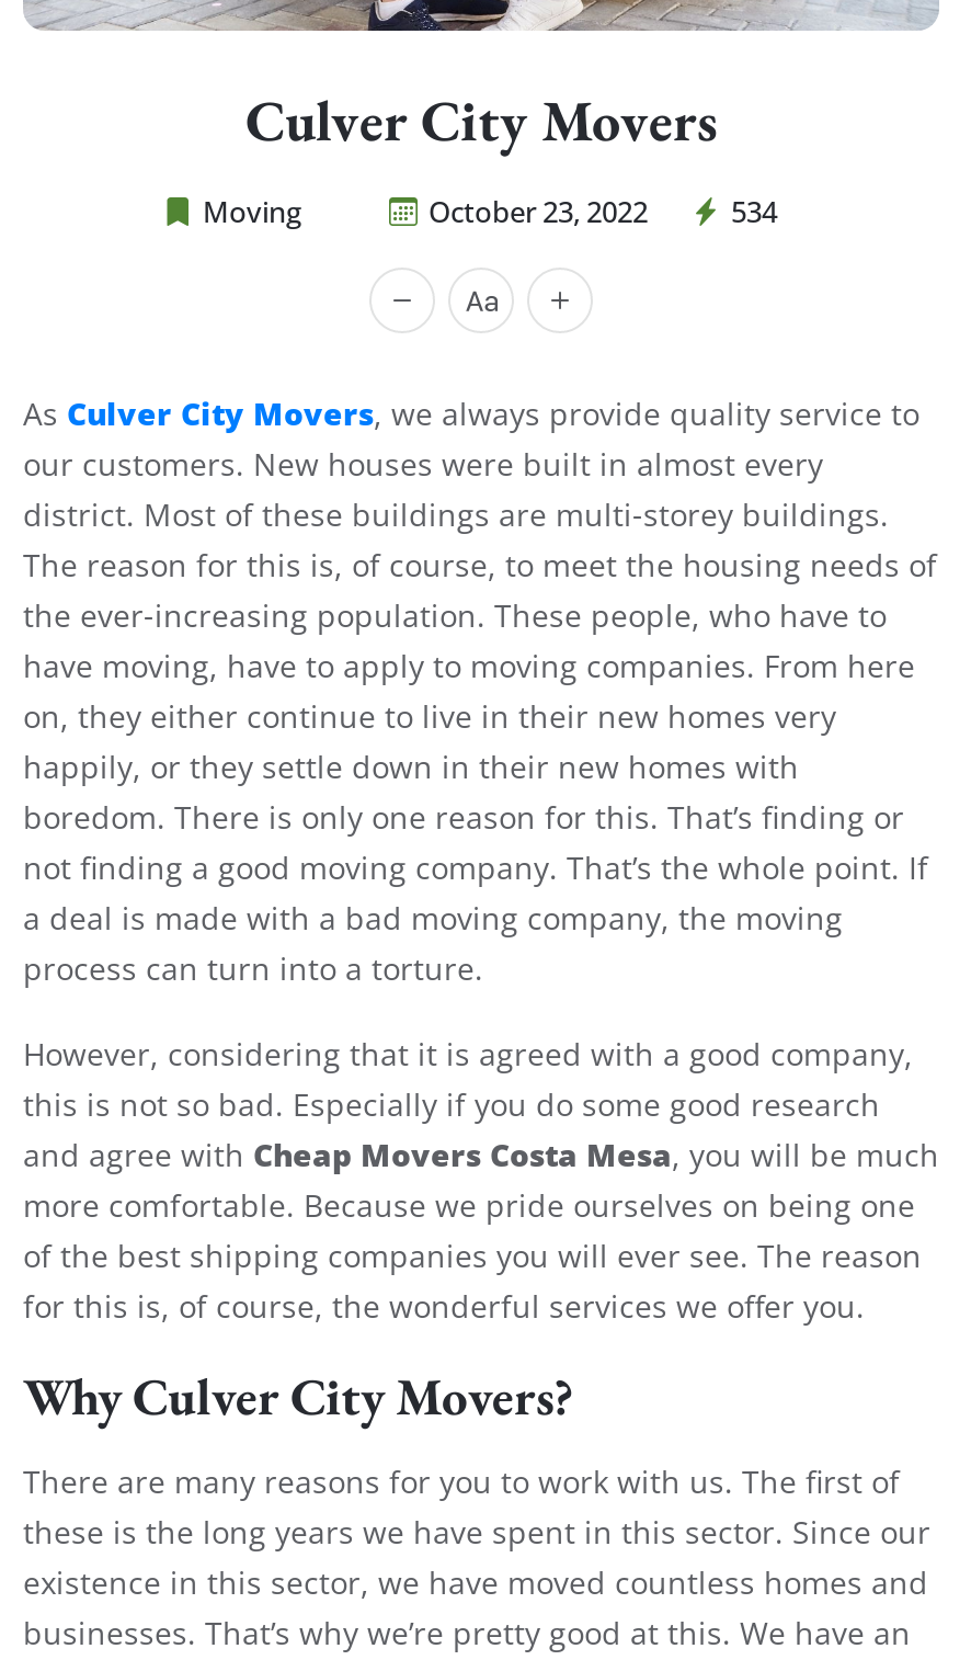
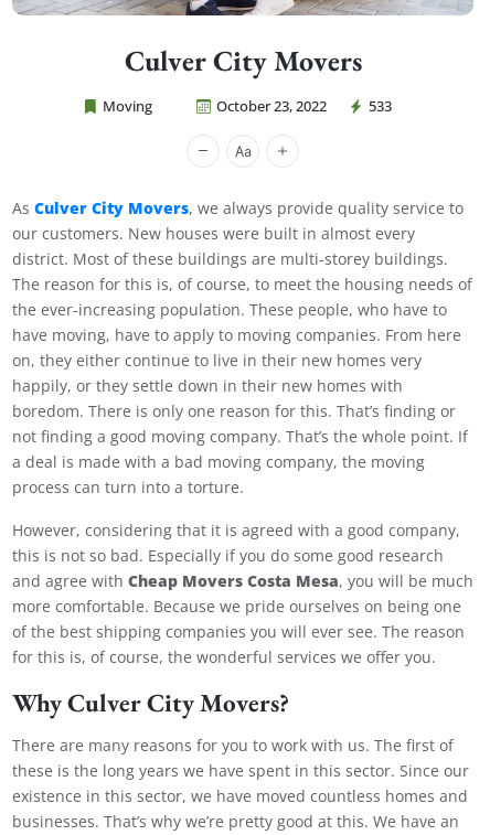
[731,192,777,232] 534 -> [369,97,392,116] 533

